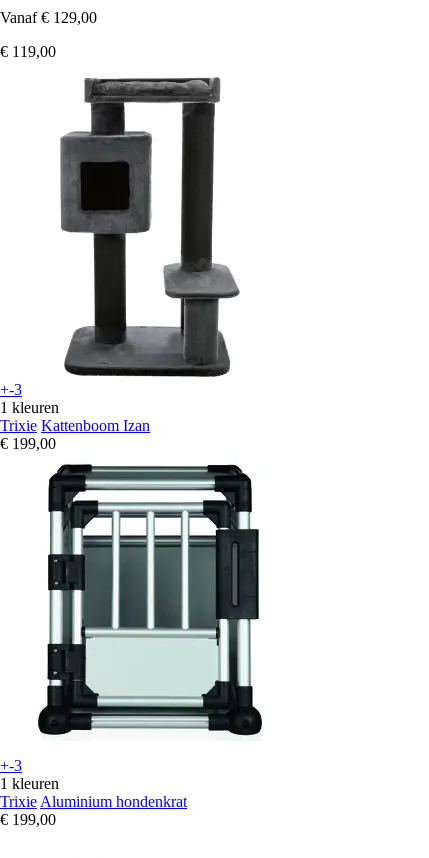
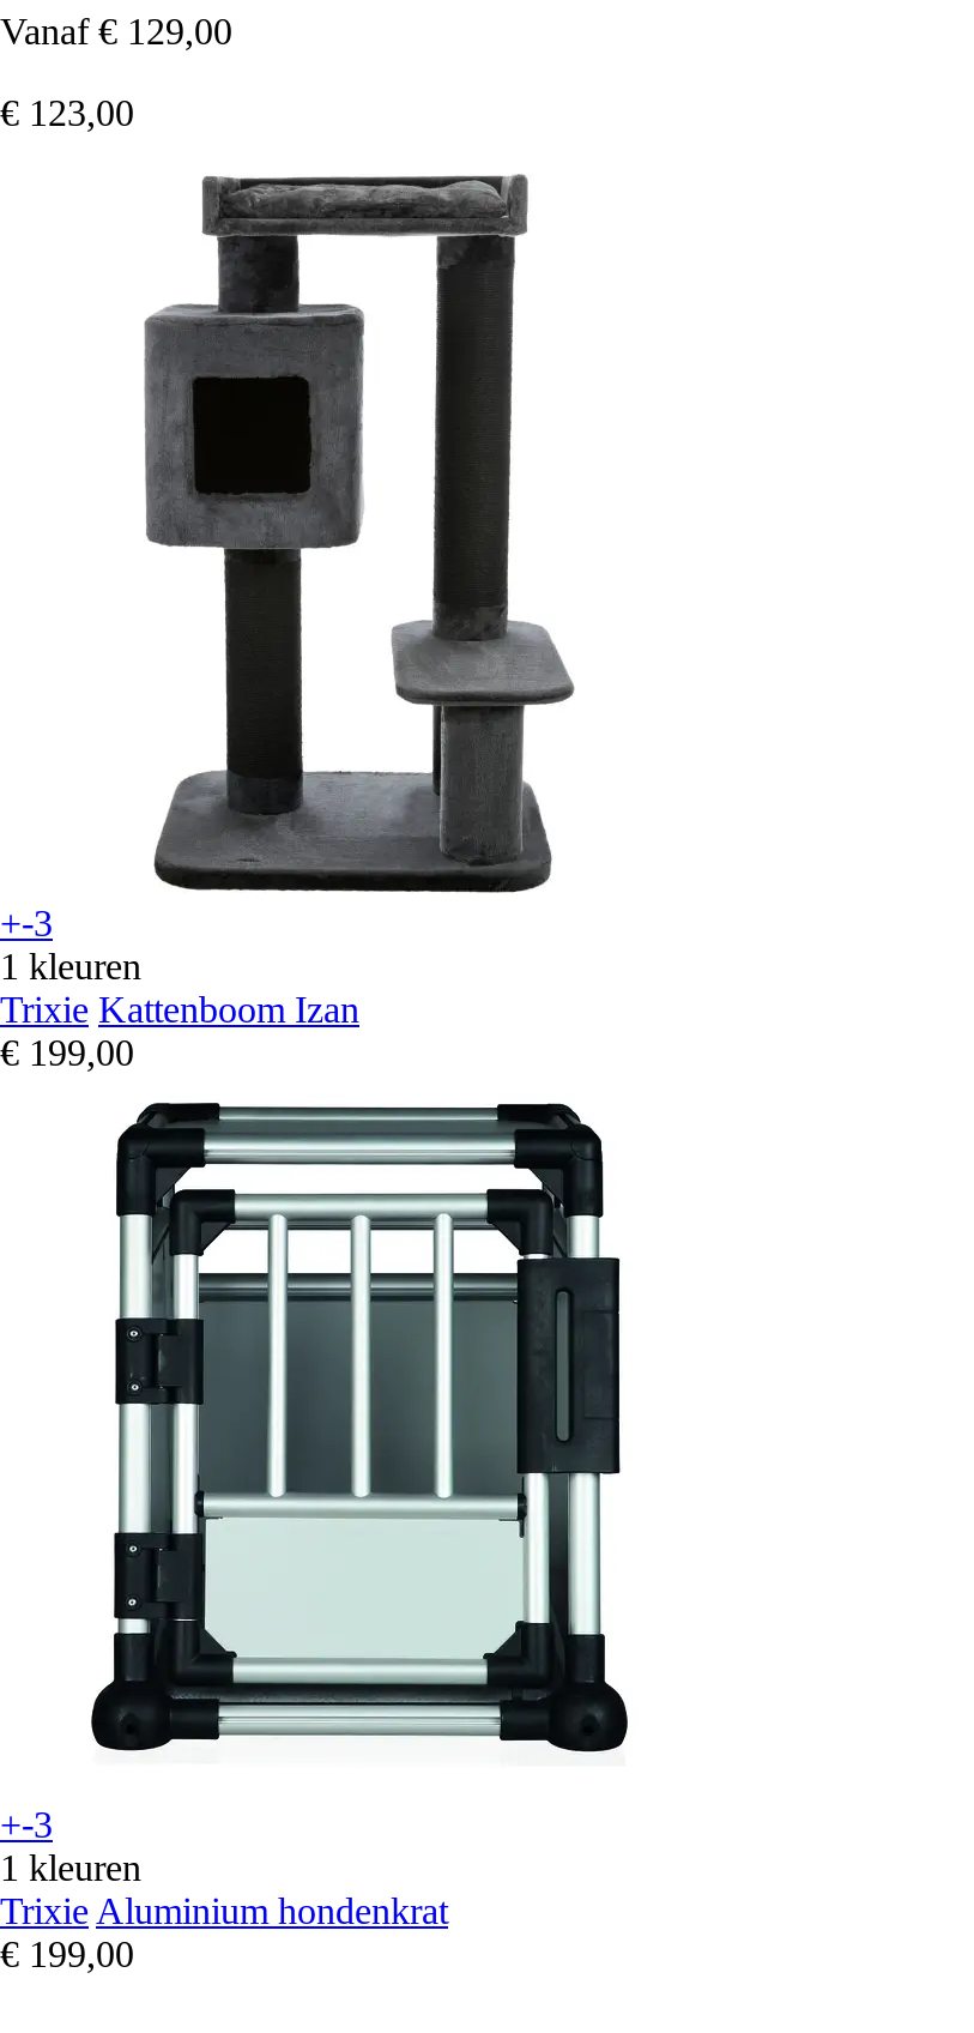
[0,43,56,60] € 119,00 -> [0,93,134,134] € 123,00

